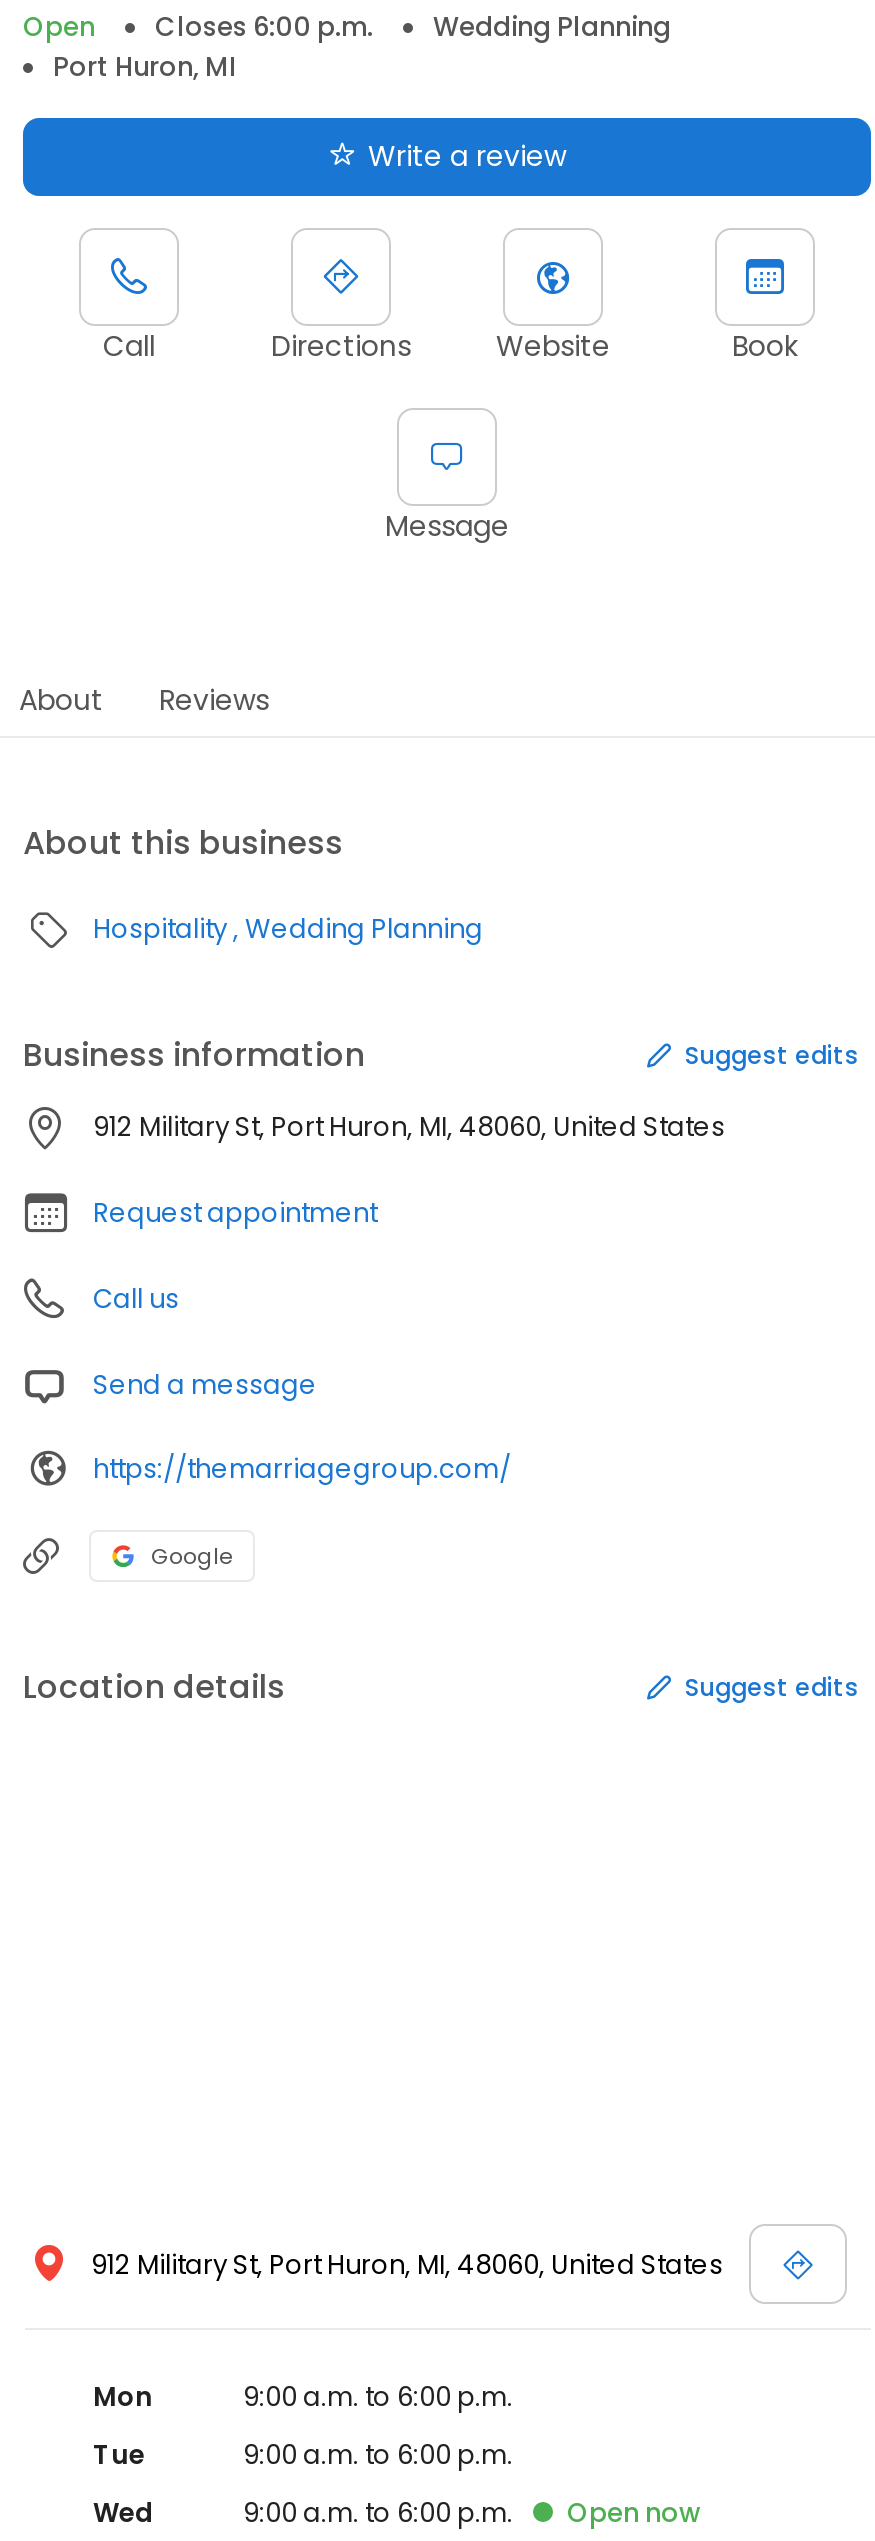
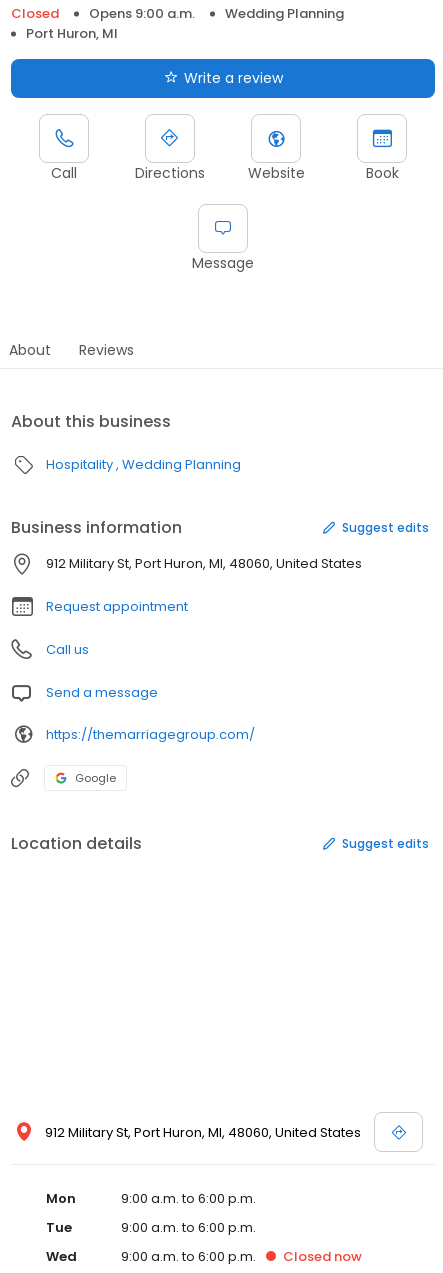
[23,8,373,46] Open | Closes 6:00 p.m. -> [11,4,195,23] Closed | Opens 9:00 a.m.
[567,2494,701,2532] Open now -> [283,1247,362,1266] Closed now

